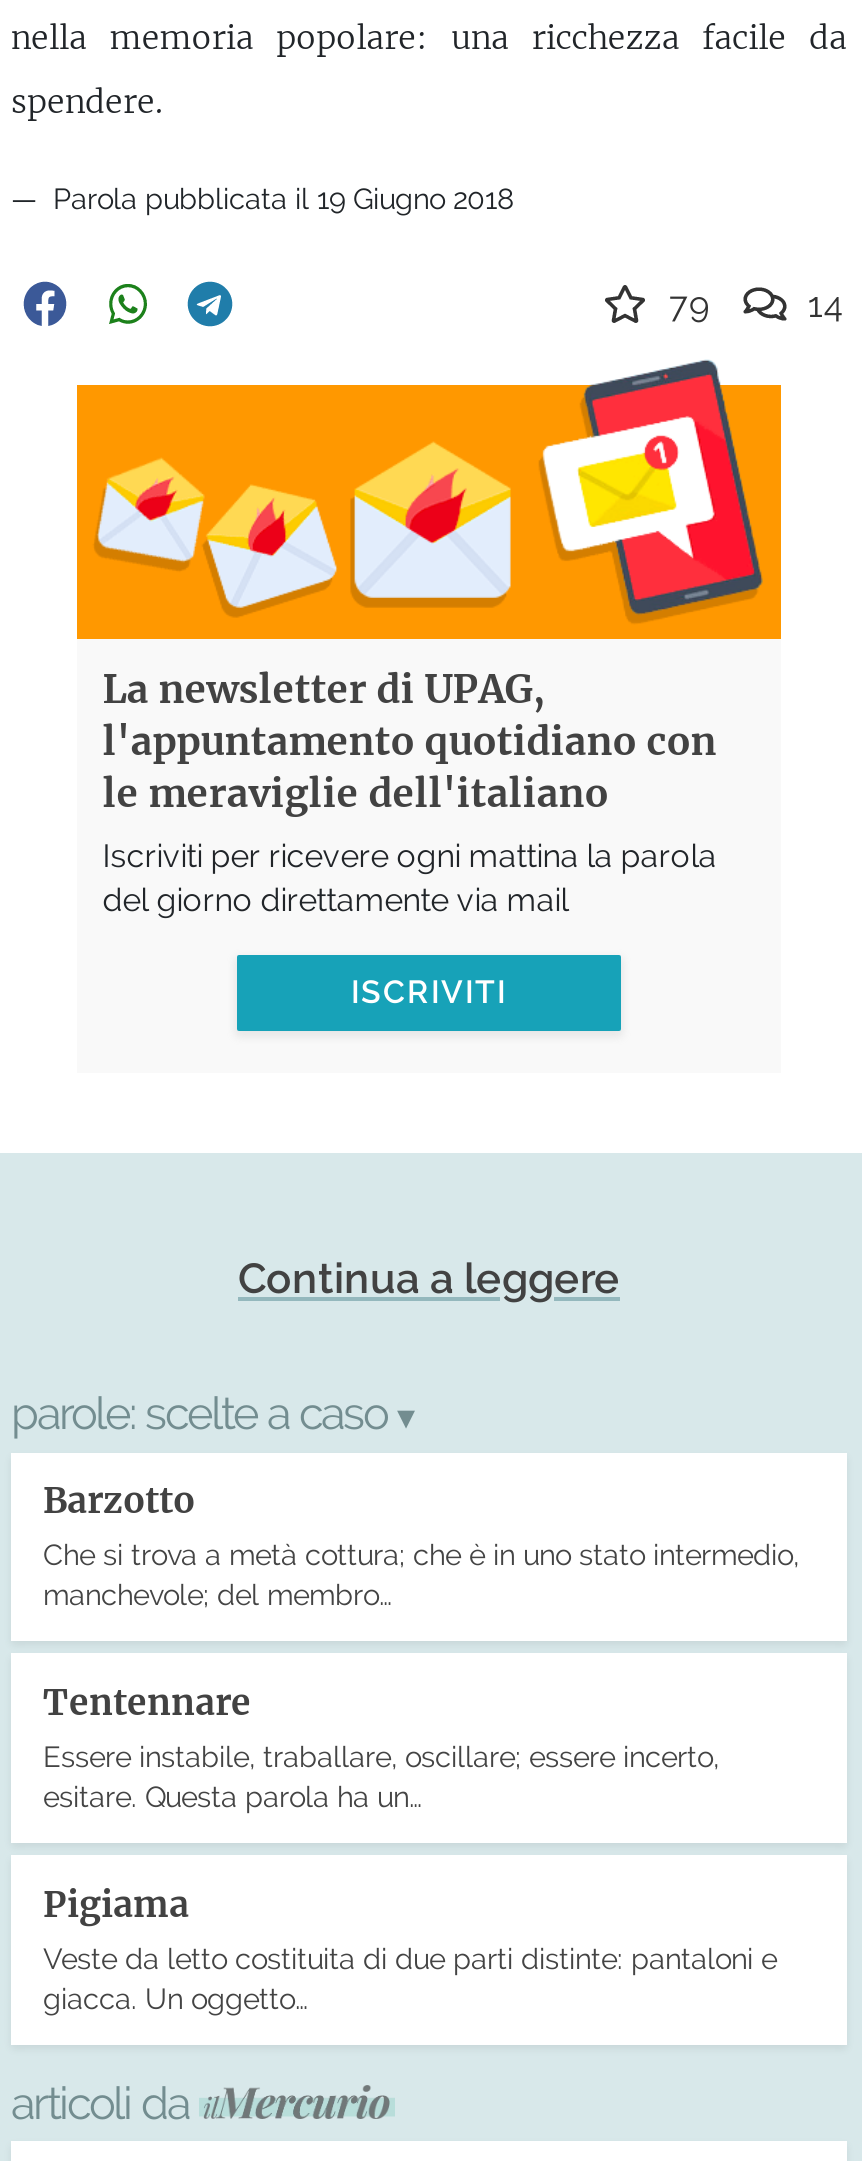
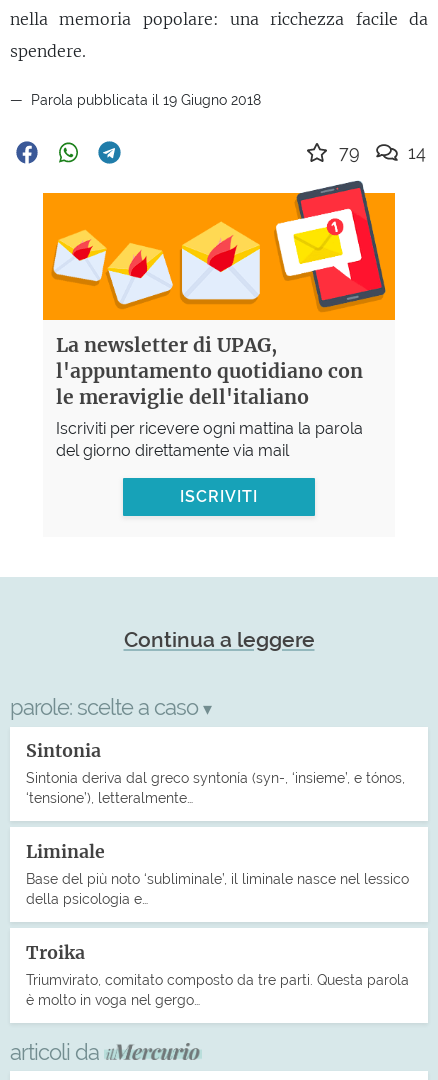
[43,1480,799,1611] Barzotto | Che si trova a metà cottura; che è in uno stato intermedio, | manchevole; del membro… -> [26,740,405,806] Sintonia | Sintonia deriva dal greco syntonía (syn-, ‘insieme’, e tónos, | ‘tensione’), letteralmente…
[43,1681,719,1813] Tentennare | Essere instabile, traballare, oscillare; essere incerto, | esitare. Questa parola ha un… -> [26,841,409,907] Liminale | Base del più noto ‘subliminale’, il liminale nasce nel lessico | della psicologia e…
[43,1883,777,2014] Pigiama | Veste da letto costituita di due parti distinte: pantaloni e | giacca. Un oggetto… -> [26,942,409,1008] Troika | Triumvirato, comitato composto da tre parti. Questa parola | è molto in voga nel gergo…

